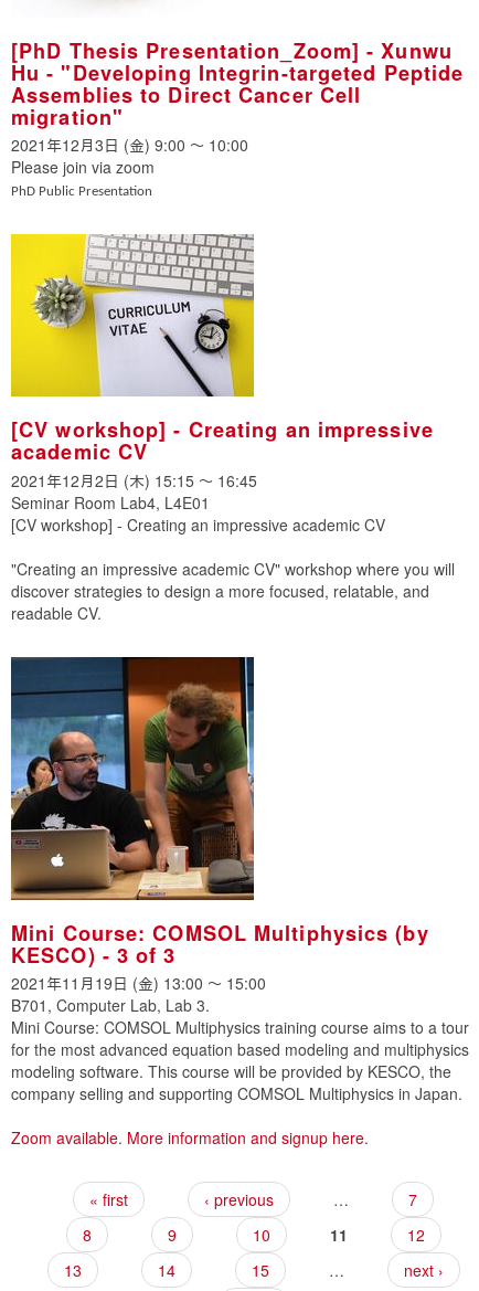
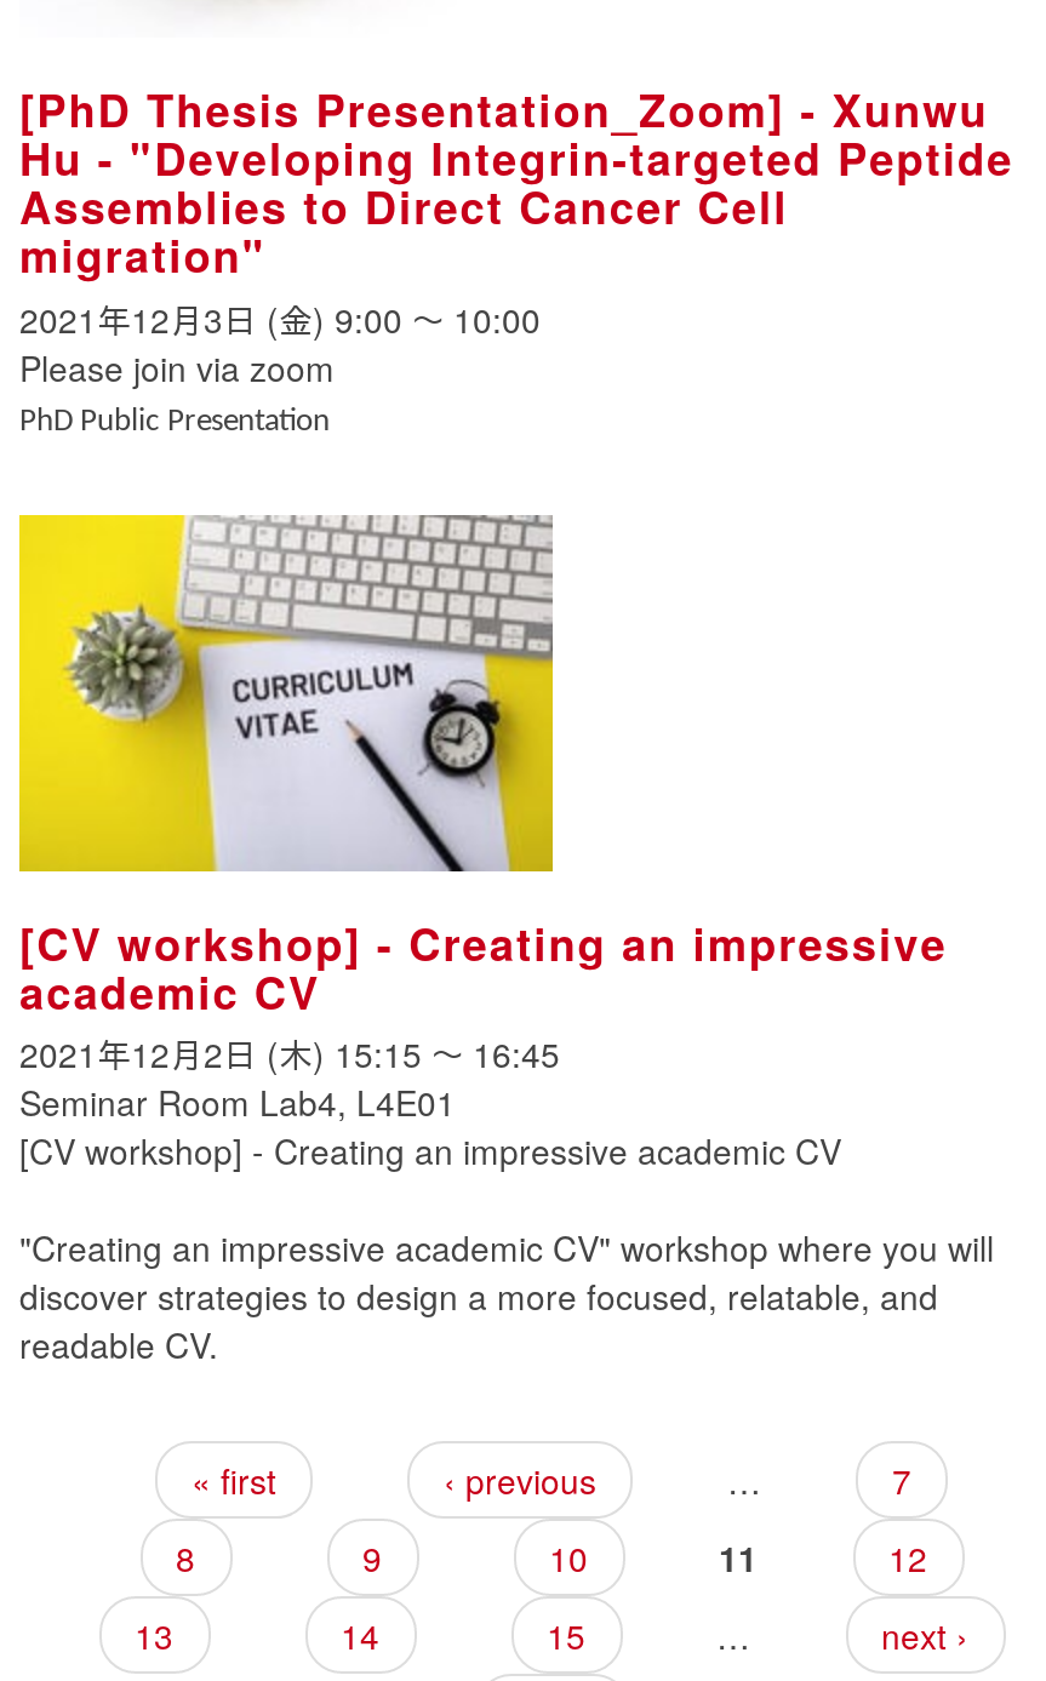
[10,656,469,1149] [image] | Mini Course: COMSOL Multiphysics (by | KESCO) - 3 of 3 | 2021年11月19日 (金) 13:00〜15:00 | B701, Computer Lab, Lab 3. | Mini Course: COMSOL Multiphysics training course aims to a tour | for the most advanced equation based modeling and multiphysics | modeling software. This course will be provided by KESCO, the | company selling and supporting COMSOL Multiphysics in Japan. | Zoom available. More information and signup here. -> none

